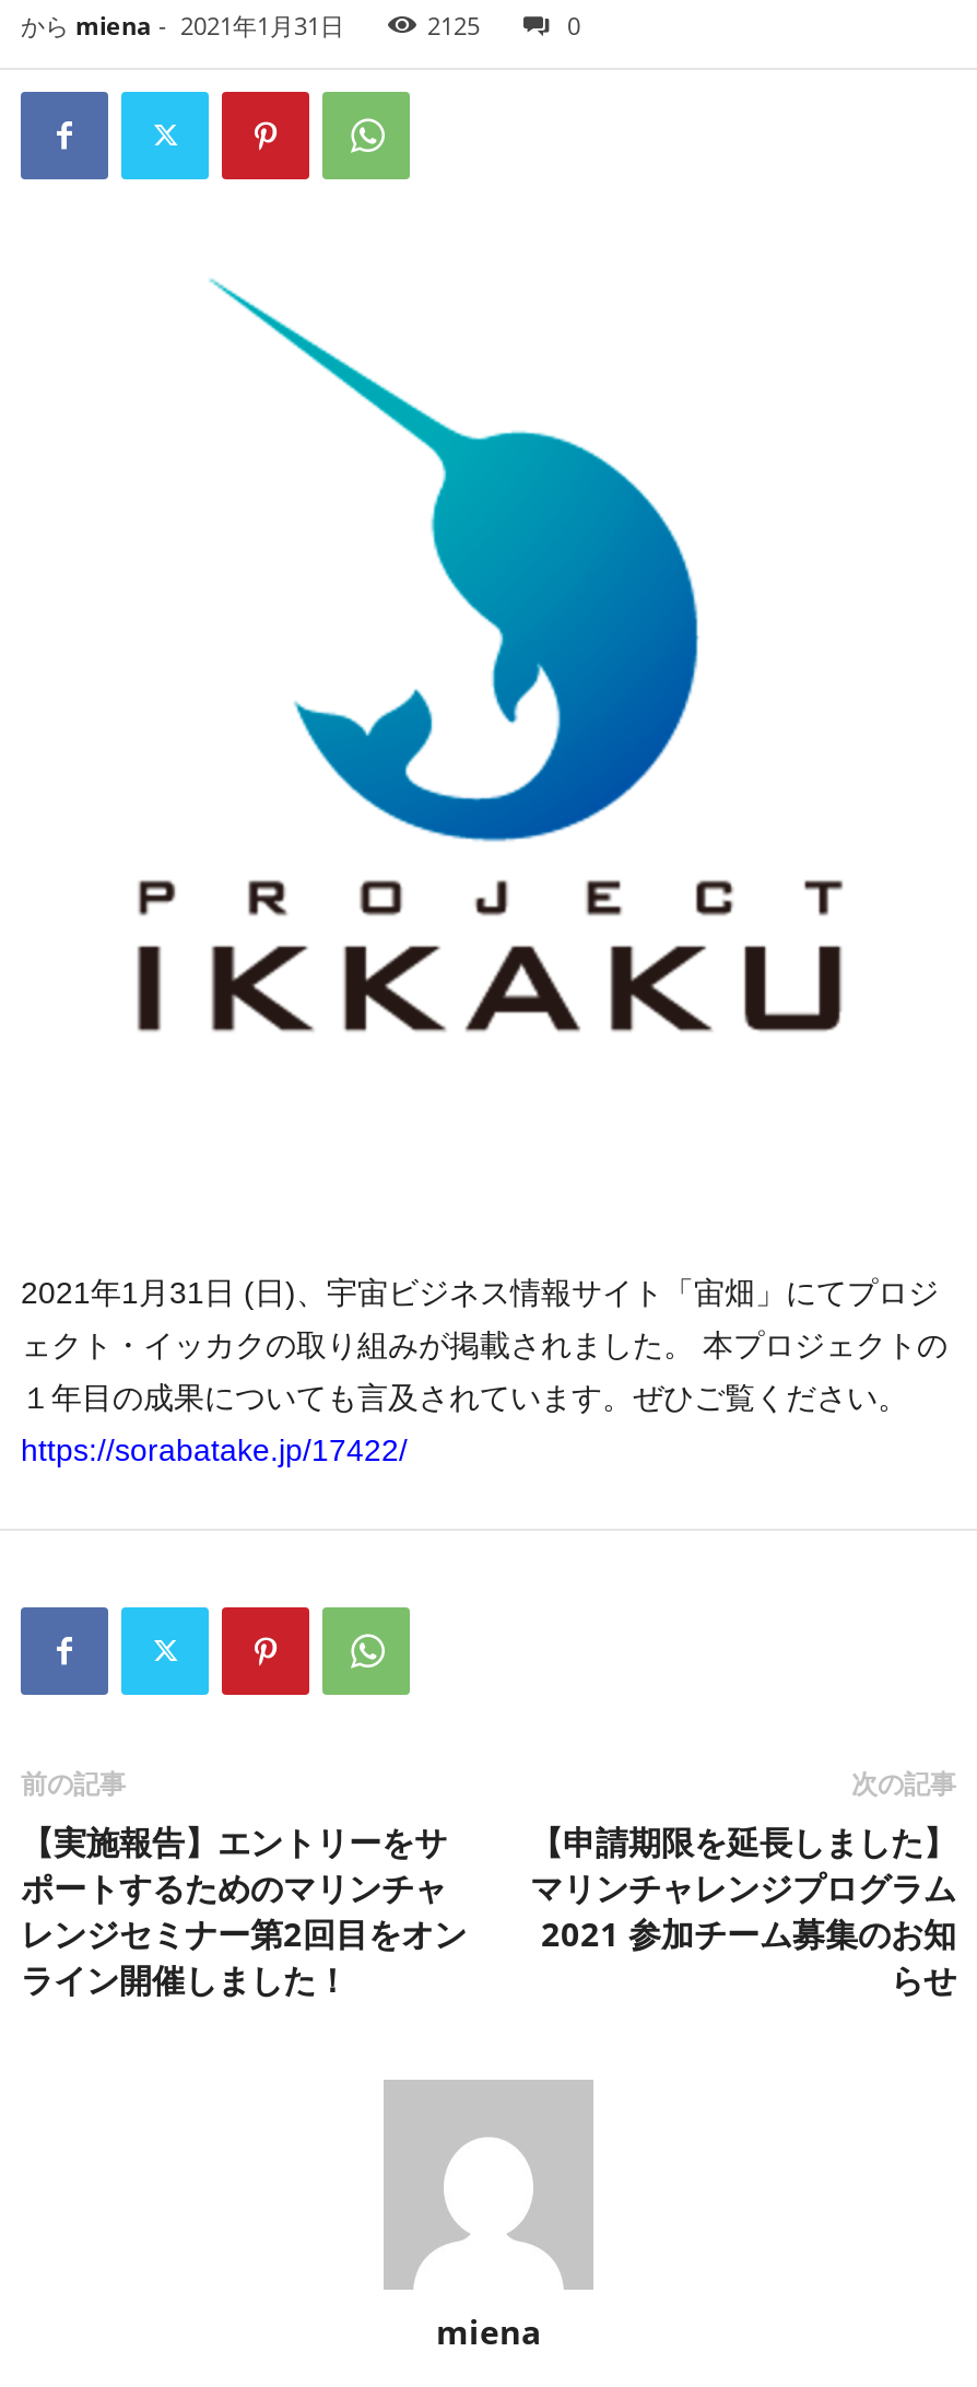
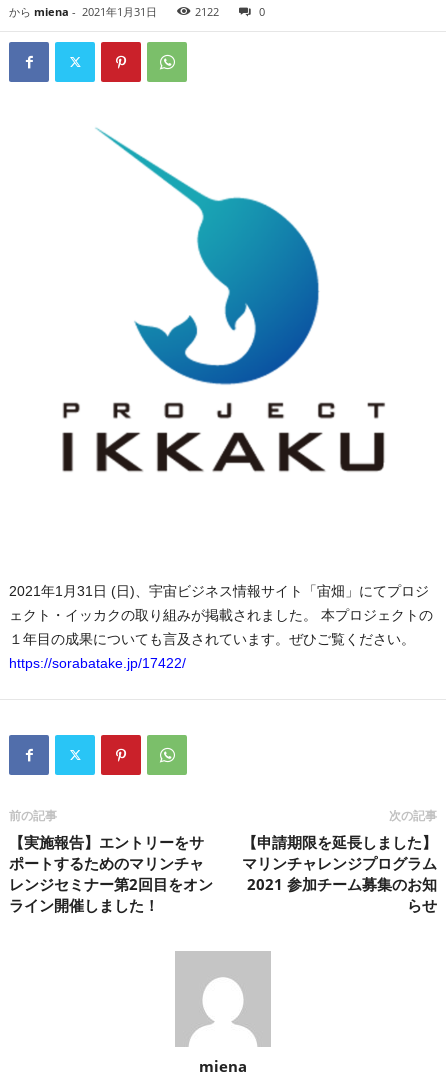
[427,9,480,42] 2125 -> [195,4,219,19] 2122

